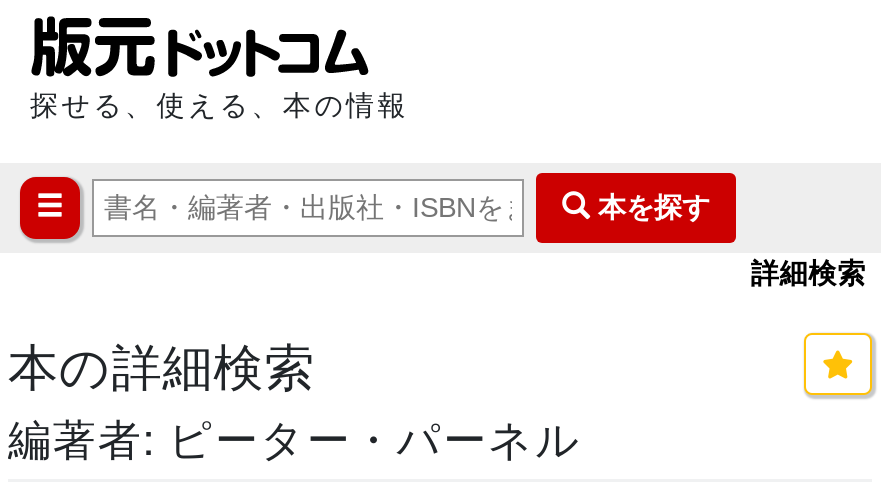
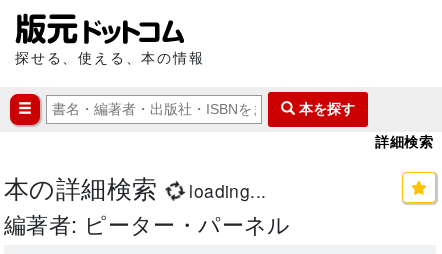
none -> [184,178,267,203] loading...

